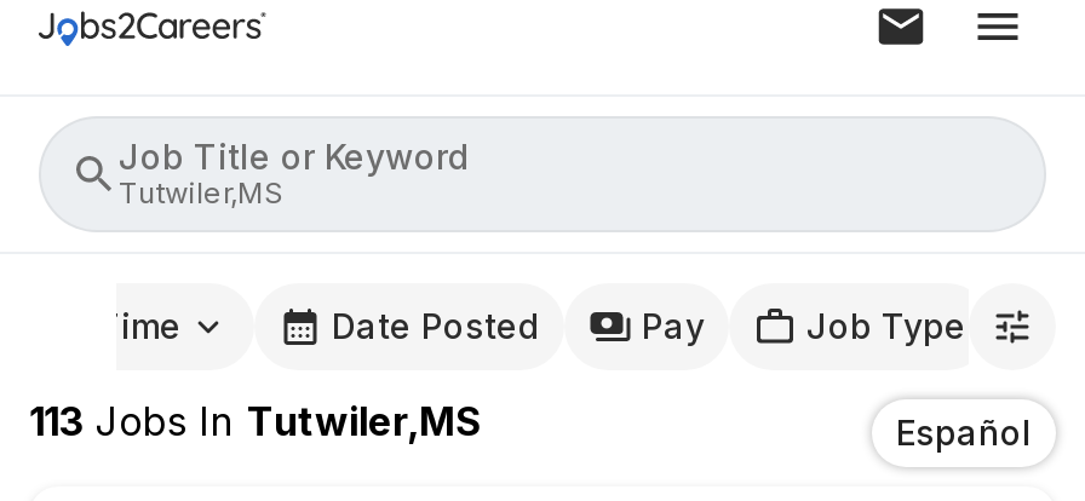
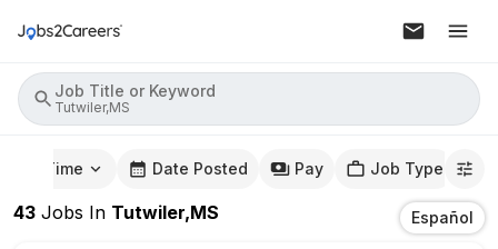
[29,397,482,445] 113 Jobs In Tutwiler,MS -> [13,201,219,223] 43 Jobs In Tutwiler,MS

